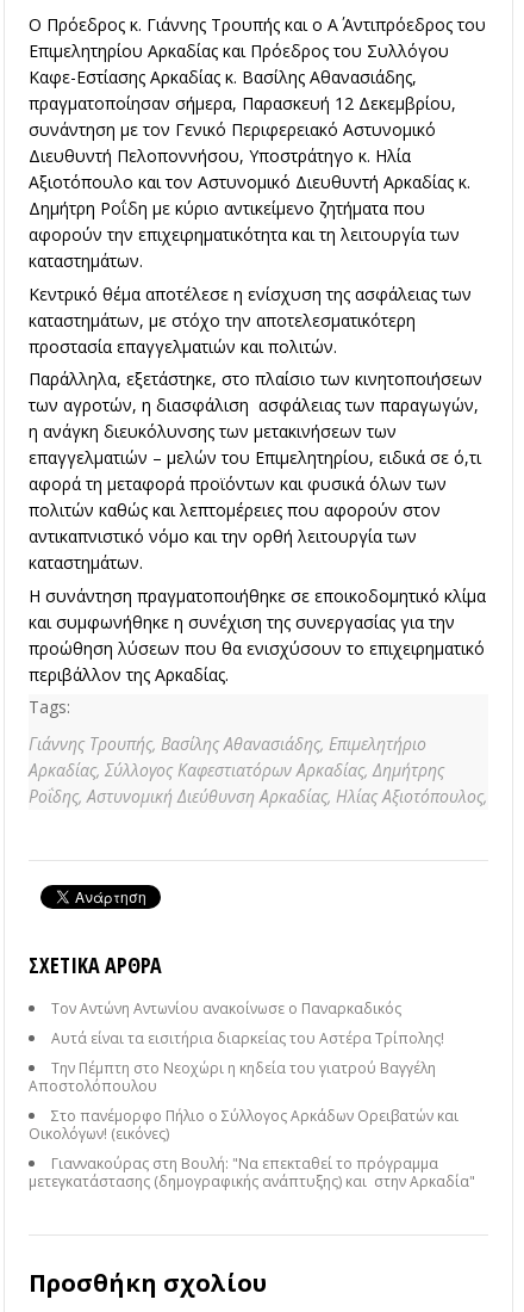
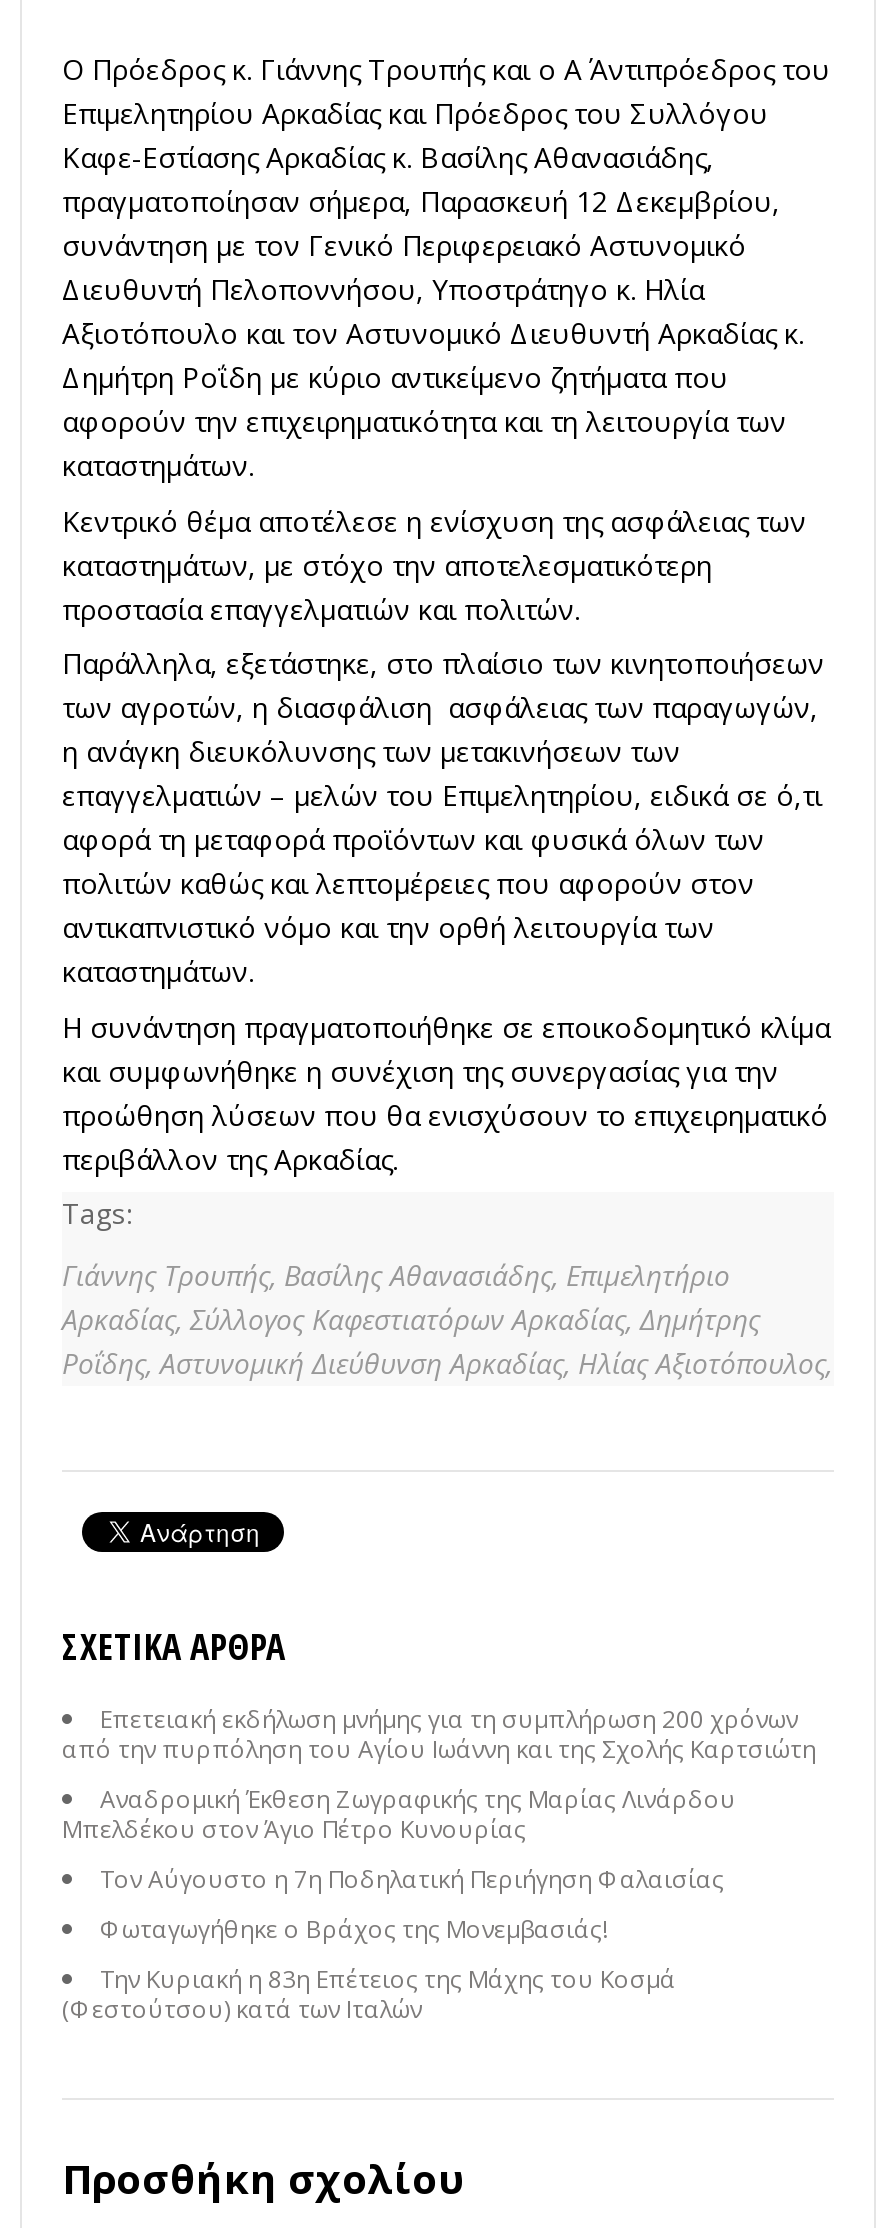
[51,999,401,1019] Τον Αντώνη Αντωνίου ανακοίνωσε ο Παναρκαδικός -> [62,1703,816,1767] Επετειακή εκδήλωση μνήμης για τη συμπλήρωση 200 χρόνων | από την πυρπόληση του Αγίου Ιωάννη και της Σχολής Καρτσιώτη
[51,1028,444,1049] Αυτά είναι τα εισιτήρια διαρκείας του Αστέρα Τρίπολης! -> [62,1783,736,1847] Αναδρομική Έκθεση Ζωγραφικής της Μαρίας Λινάρδου | Μπελδέκου στον Άγιο Πέτρο Κυνουρίας
[29,1058,436,1096] Την Πέμπτη στο Νεοχώρι η κηδεία του γιατρού Βαγγέλη | Αποστολόπουλου -> [100,1863,724,1897] Τον Αύγουστο η 7η Ποδηλατική Περιήγηση Φαλαισίας
[29,1106,458,1144] Στο πανέμορφο Πήλιο ο Σύλλογος Αρκάδων Ορειβατών και | Οικολόγων! (εικόνες) -> [100,1913,608,1947] Φωταγωγήθηκε ο Βράχος της Μονεμβασιάς!
[29,1154,475,1192] Γιαννακούρας στη Βουλή: "Να επεκταθεί το πρόγραμμα | μετεγκατάστασης (δημογραφικής ανάπτυξης) και στην Αρκαδία" -> [62,1963,676,2027] Την Κυριακή η 83η Επέτειος της Μάχης του Κοσμά | (Φεστούτσου) κατά των Ιταλών

